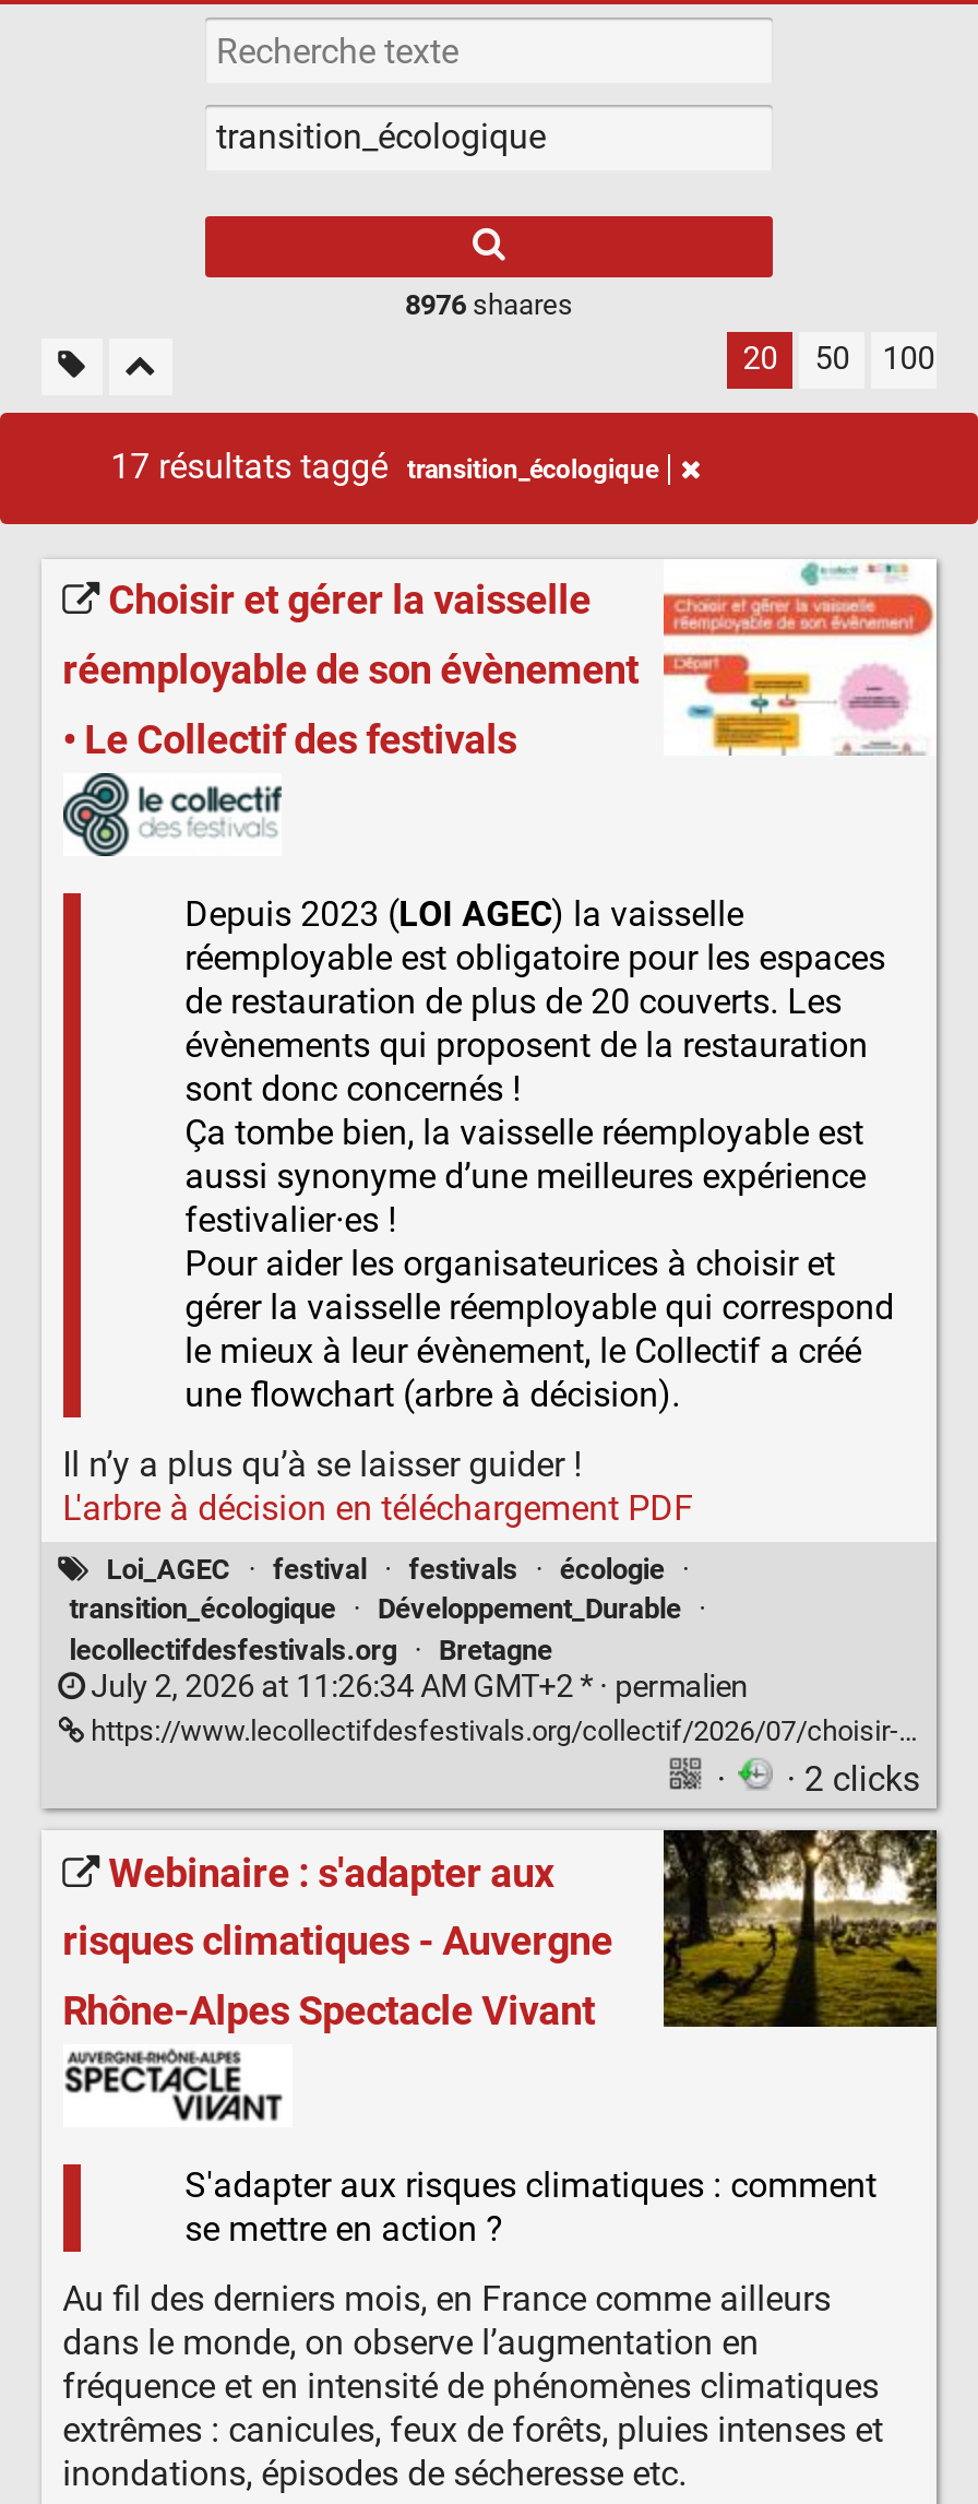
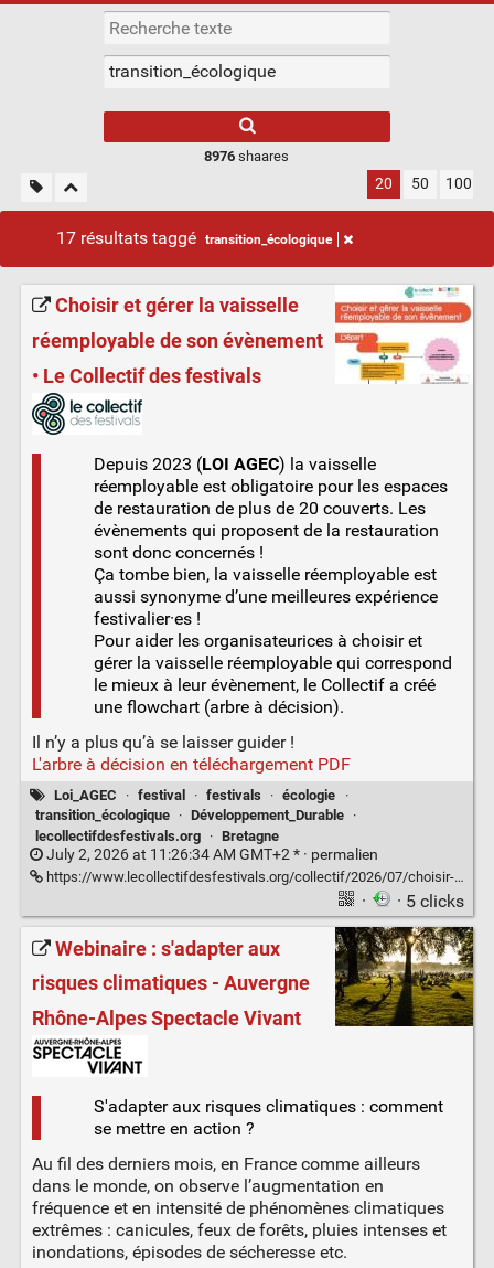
[787,1758,920,1799] · 2 clicks -> [397,890,465,911] · 5 clicks

